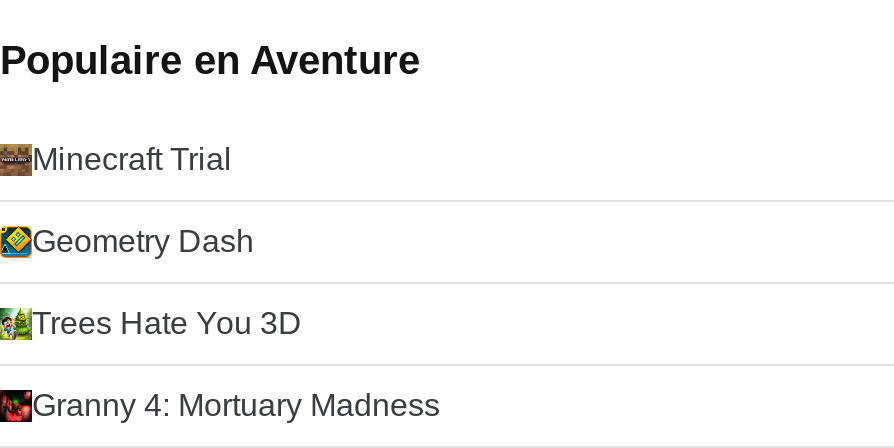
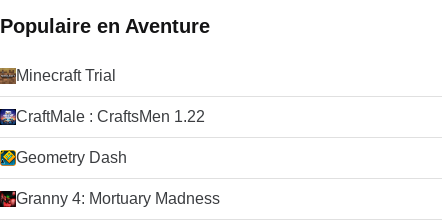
none -> [16,108,205,125] CraftMale : CraftsMen 1.22
moved [32,224,254,258] -> [16,149,127,166]: Geometry Dash
[32,306,302,340] Trees Hate You 3D -> none

